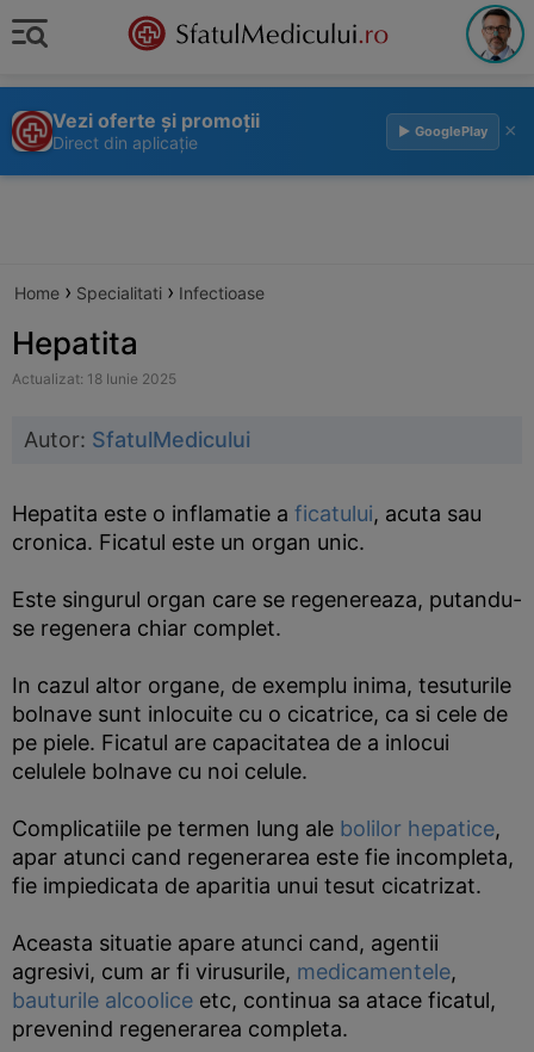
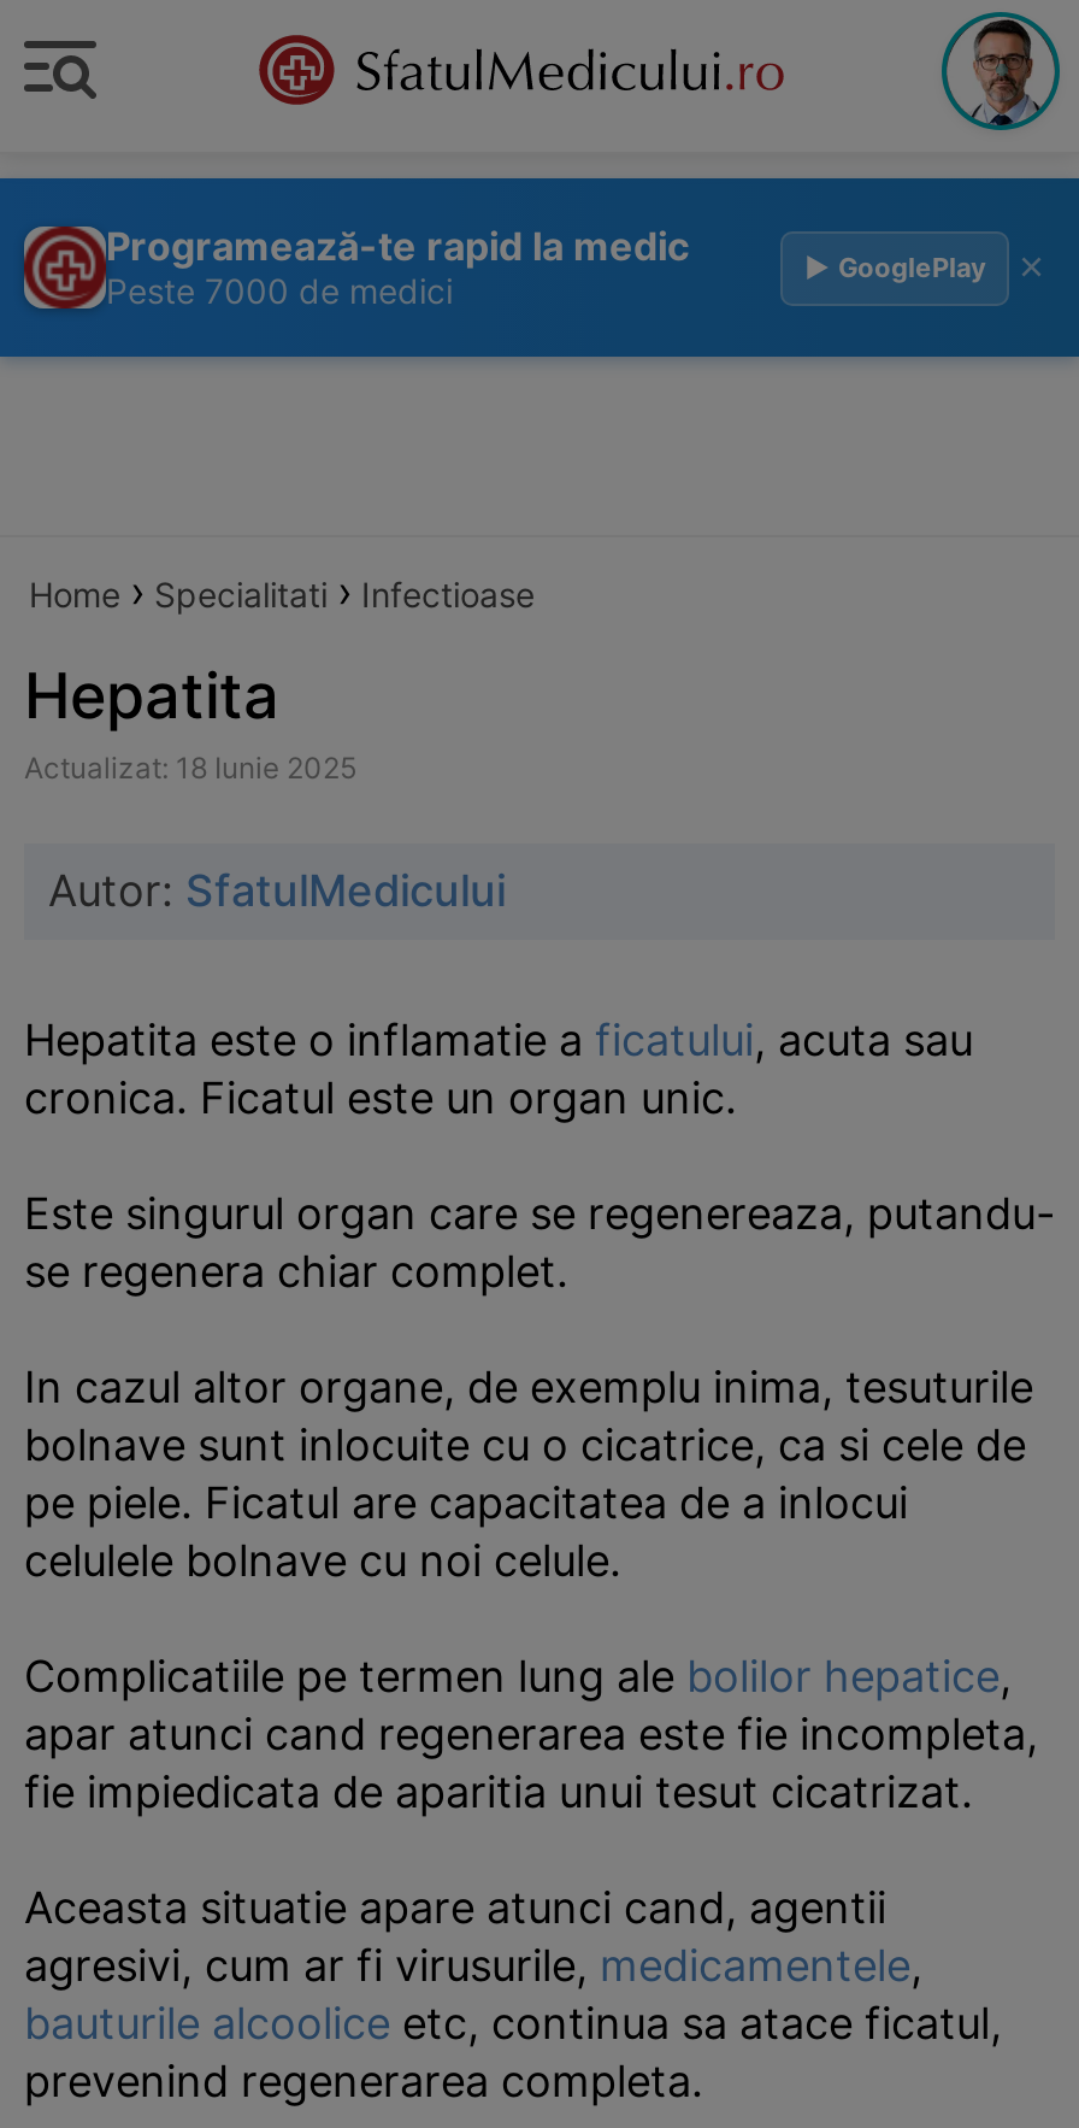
[52,109,260,153] Vezi oferte și promoții | Direct din aplicație -> [106,222,689,311] Programează-te rapid la medic | Peste 7000 de medici

